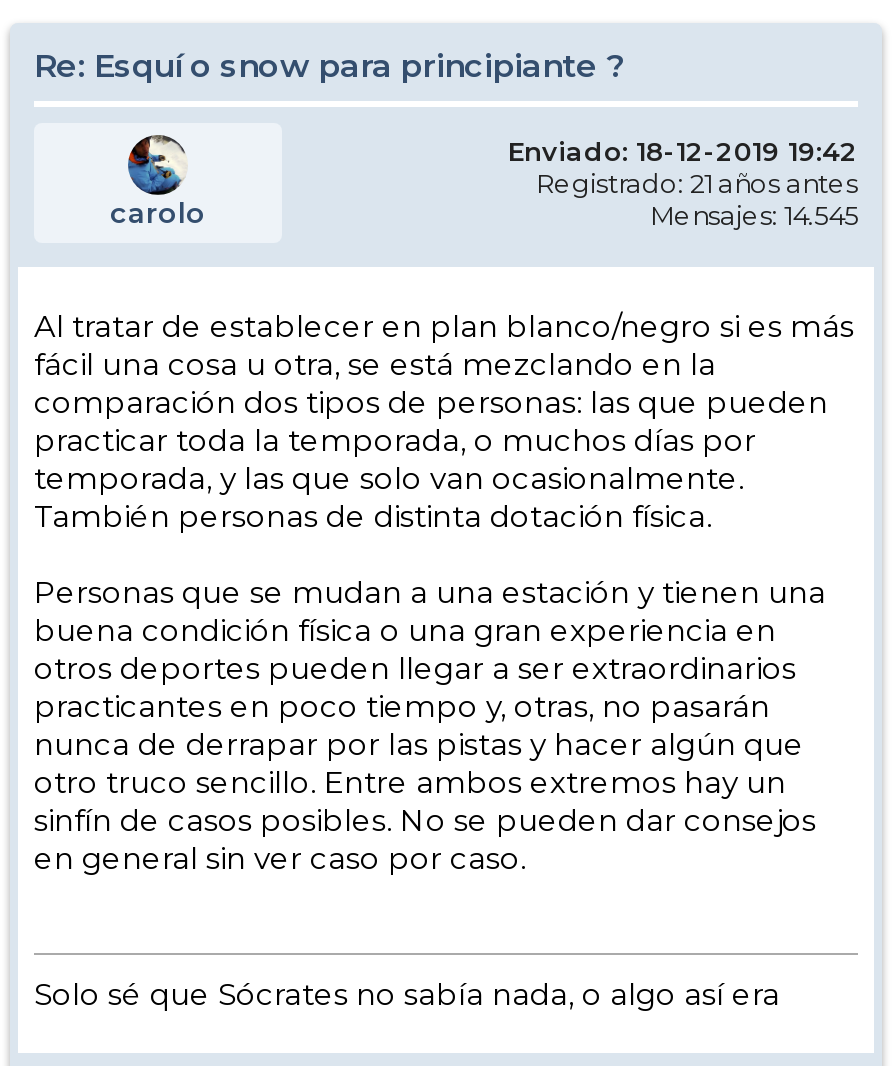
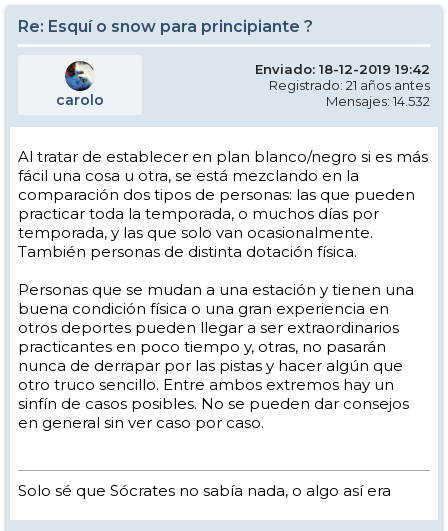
[650,199,858,231] Mensajes: 14.545 -> [326,93,430,109] Mensajes: 14.532

